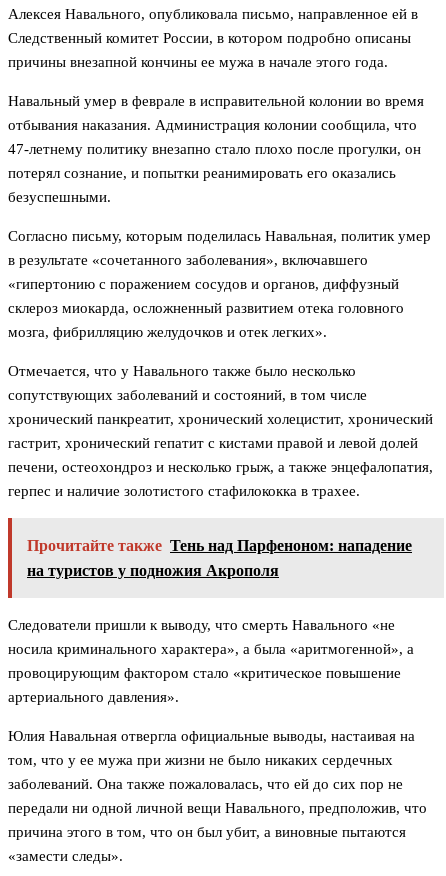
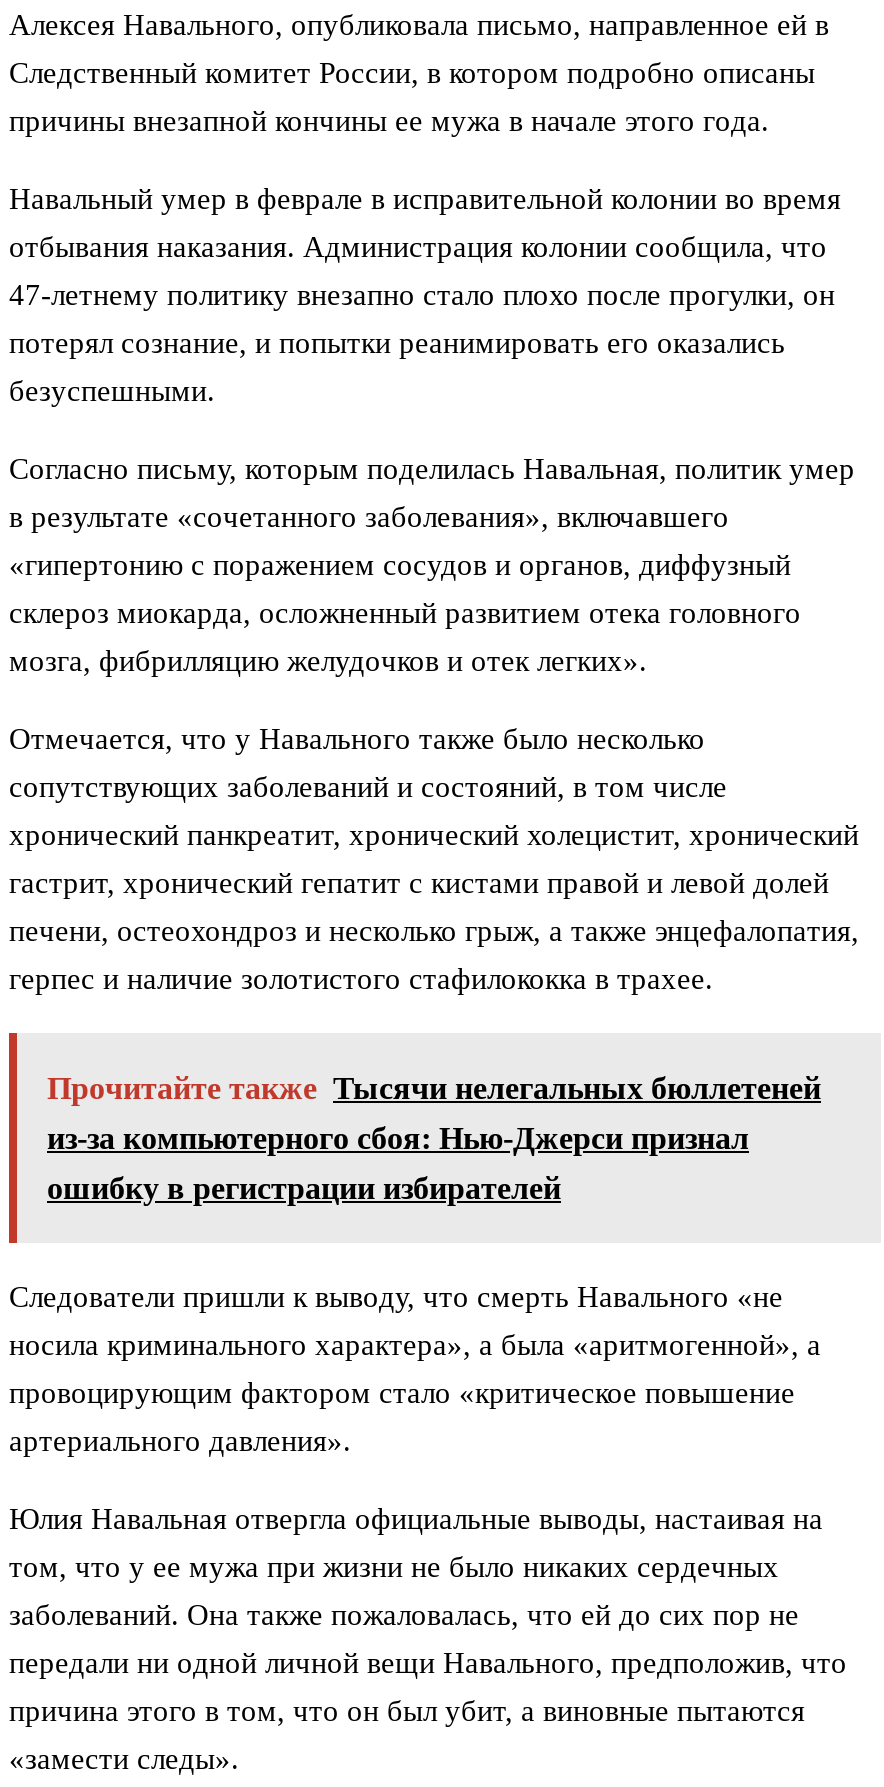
[27,537,412,579] Прочитайте также Тень над Парфеноном: нападение | на туристов у подножия Акрополя -> [47,1072,821,1206] Прочитайте также Тысячи нелегальных бюллетеней | из-за компьютерного сбоя: Нью-Джерси признал | ошибку в регистрации избирателей

